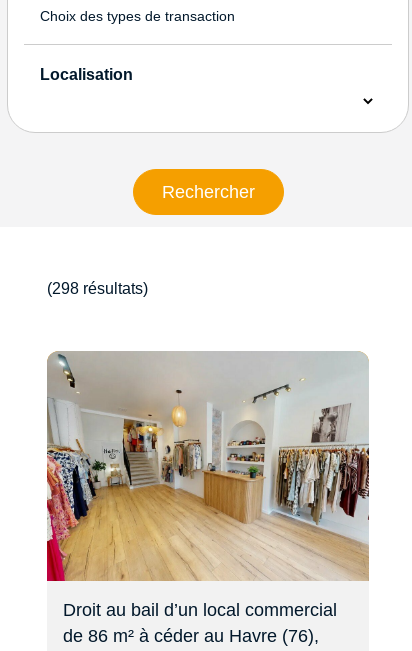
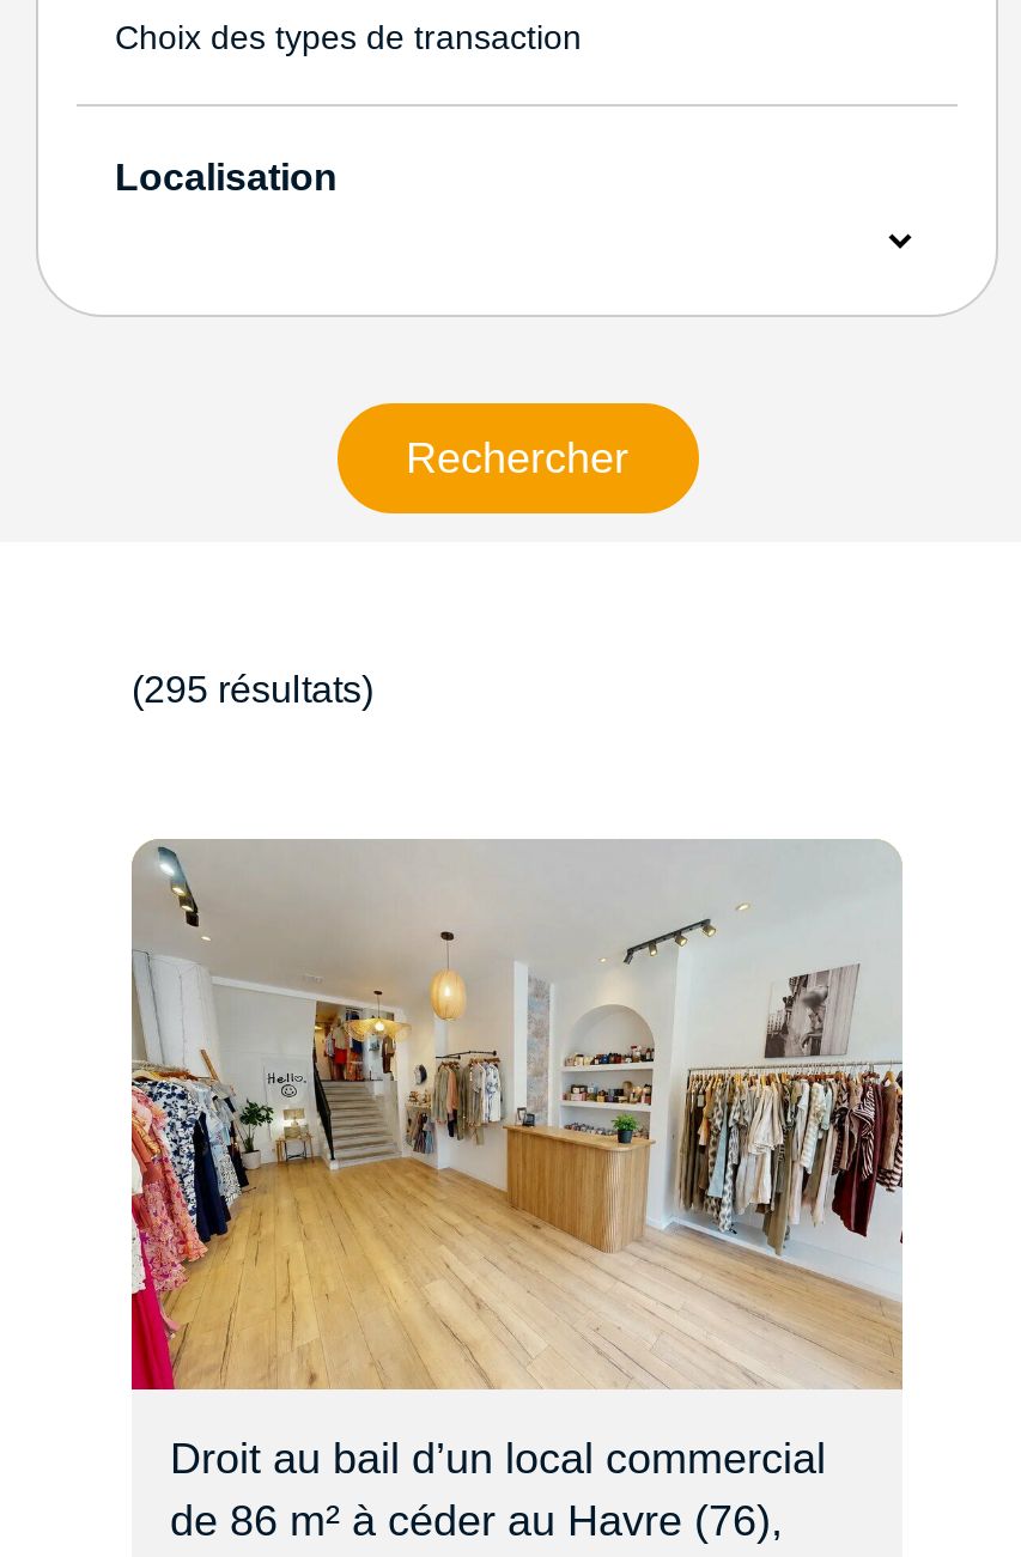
[47,280,148,297] (298 résultats) -> [132,670,373,710] (295 résultats)

